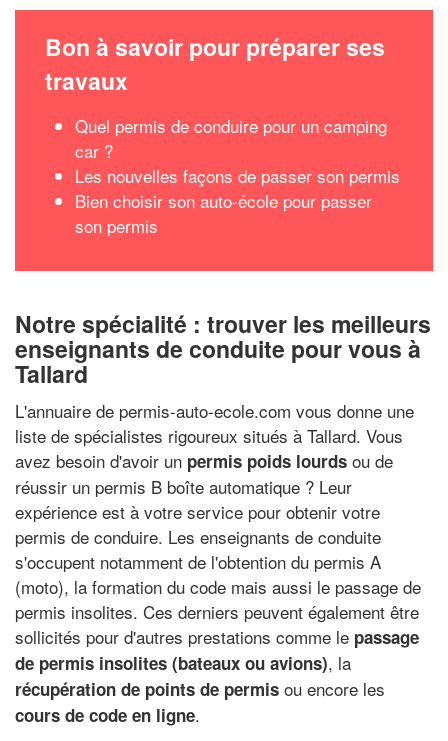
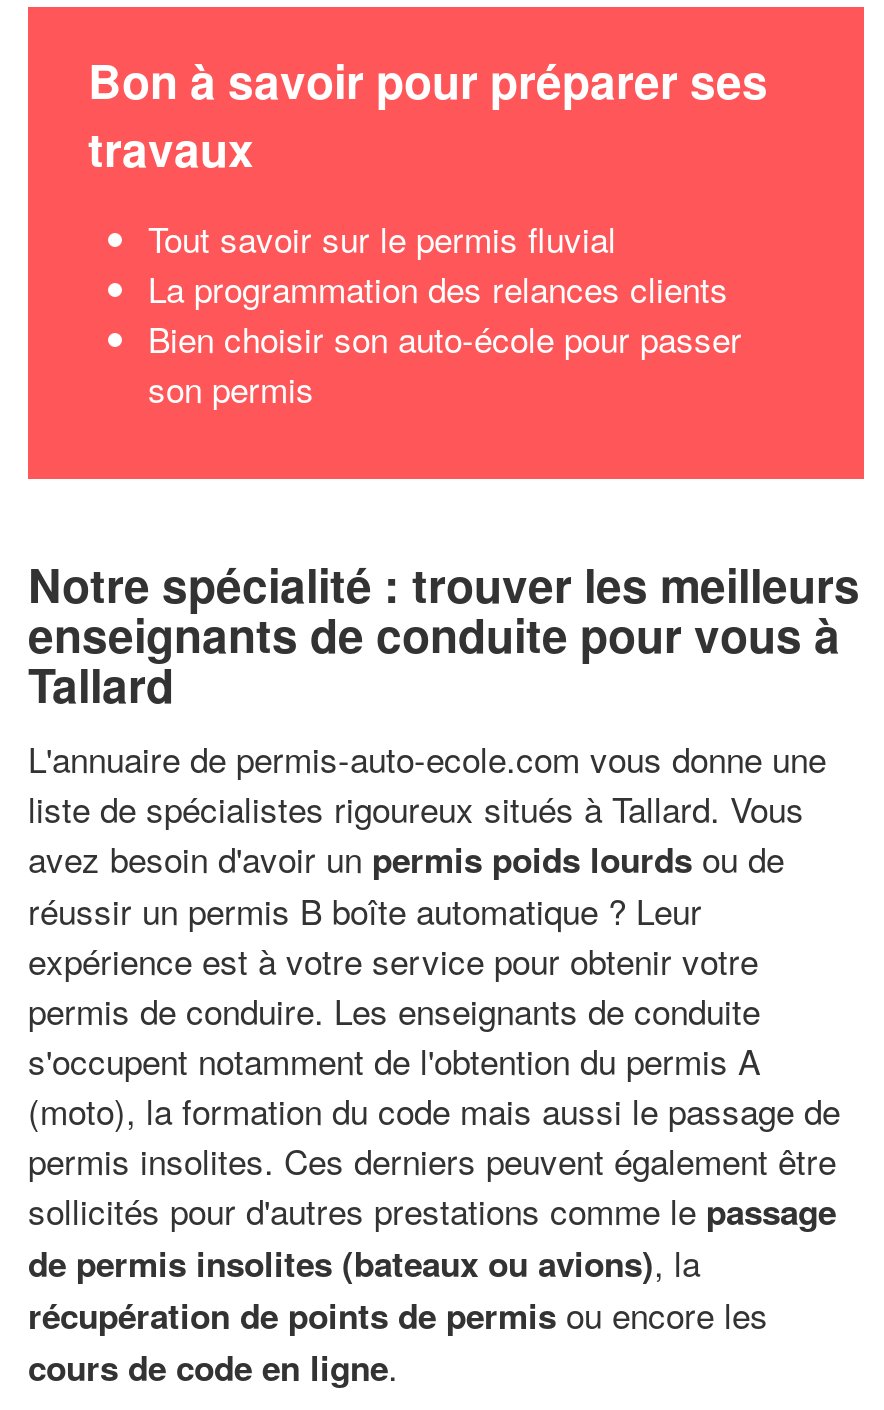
[75,113,400,188] Quel permis de conduire pour un camping | car ? | Les nouvelles façons de passer son permis -> [148,213,728,313] Tout savoir sur le permis fluvial | La programmation des relances clients

